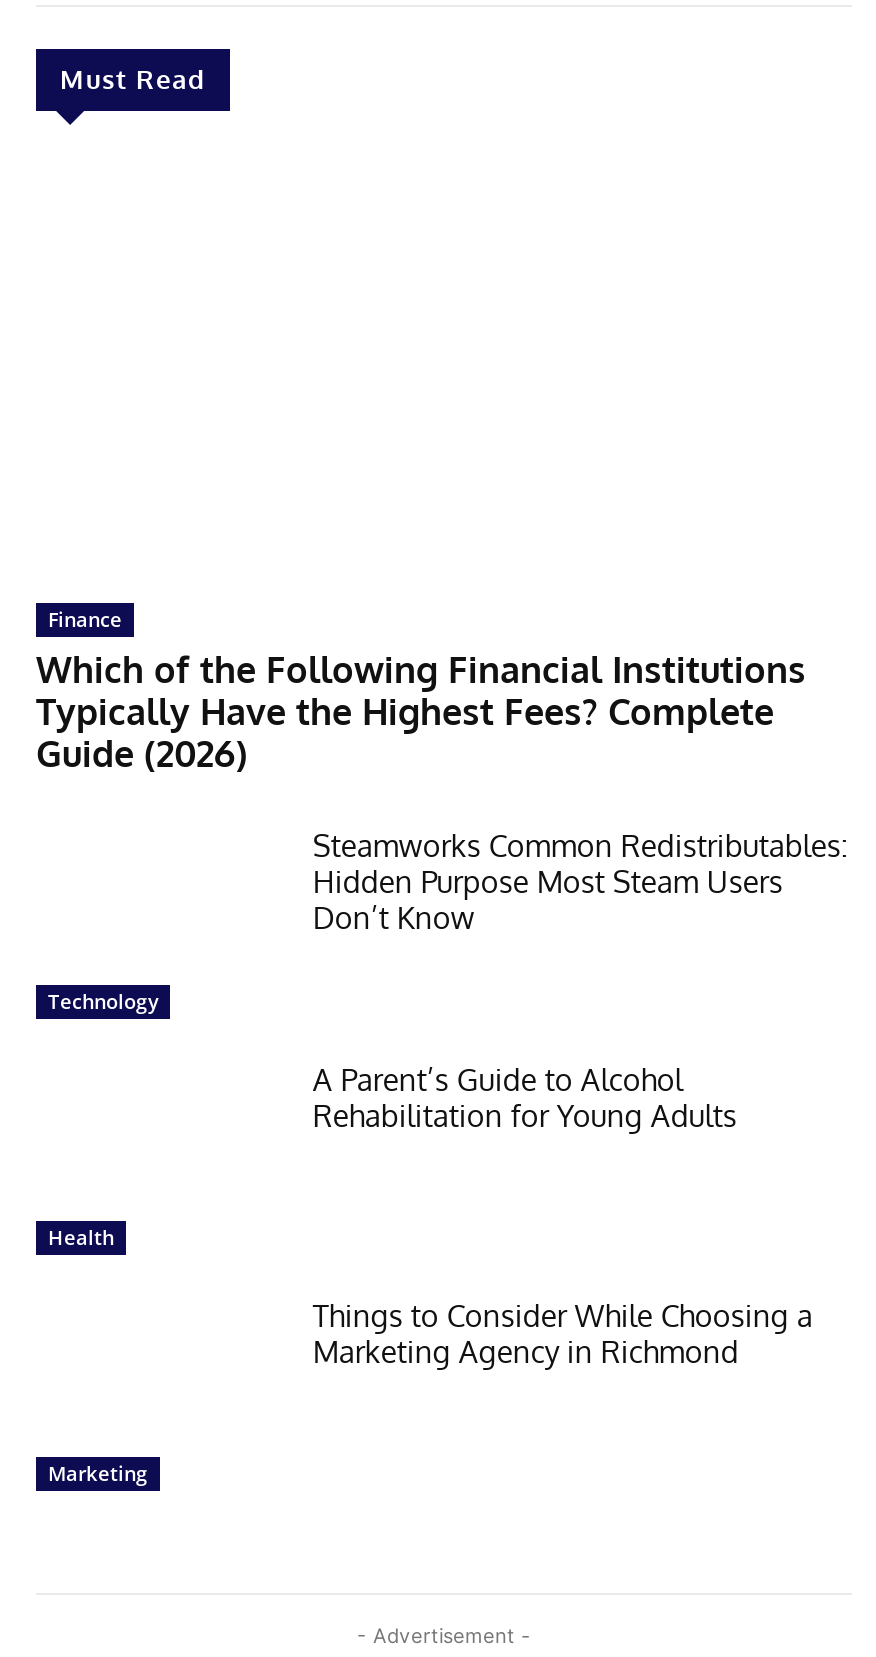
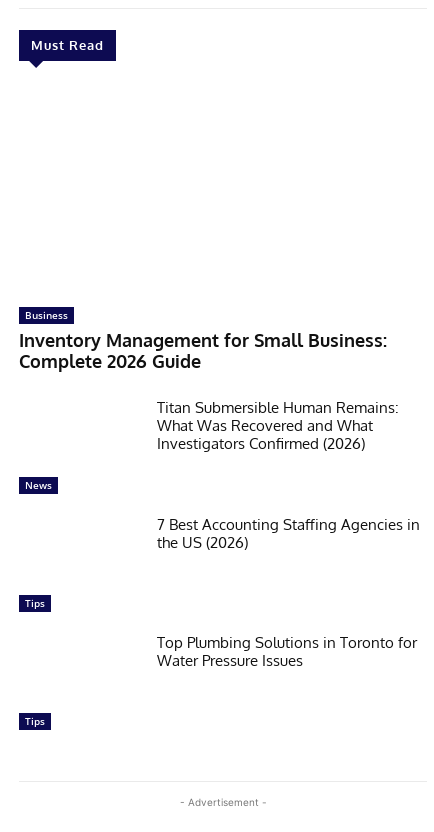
[36,604,806,774] Finance | Which of the Following Financial Institutions | Typically Have the Highest Fees? Complete | Guide (2026) -> [19,307,387,371] Business | Inventory Management for Small Business: | Complete 2026 Guide
[313,826,849,936] Steamworks Common Redistributables: | Hidden Purpose Most Steam Users | Don’t Know -> [157,397,399,452] Titan Submersible Human Remains: | What Was Recovered and What | Investigators Confirmed (2026)
[48,988,158,1016] Technology -> [25,478,52,492] News
[313,1062,737,1136] A Parent’s Guide to Alcohol | Rehabilitation for Young Adults -> [157,515,420,552] 7 Best Accounting Staffing Agencies in | the US (2026)
[48,1224,114,1252] Health -> [25,596,45,610] Tips
[313,1298,813,1372] Things to Consider While Choosing a | Marketing Agency in Richmond -> [157,633,417,670] Top Plumbing Solutions in Toronto for | Water Pressure Issues
[48,1459,148,1487] Marketing -> [25,714,45,728] Tips

